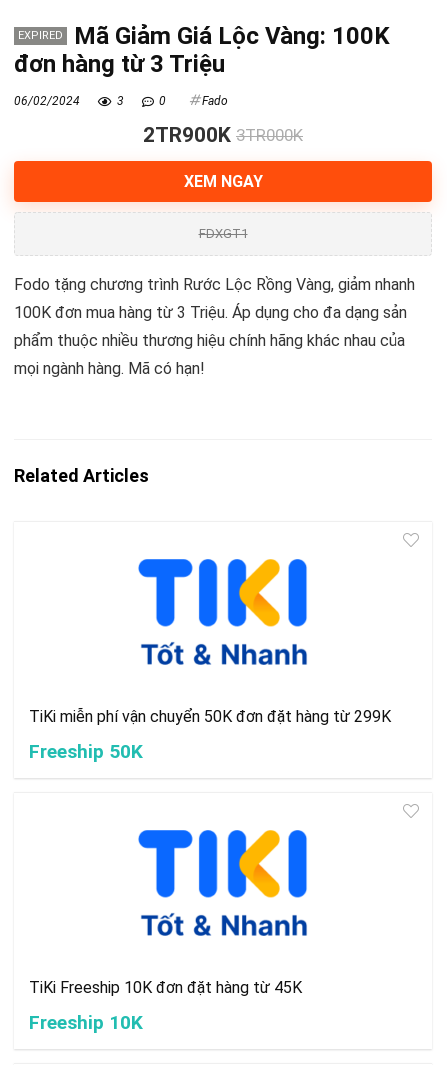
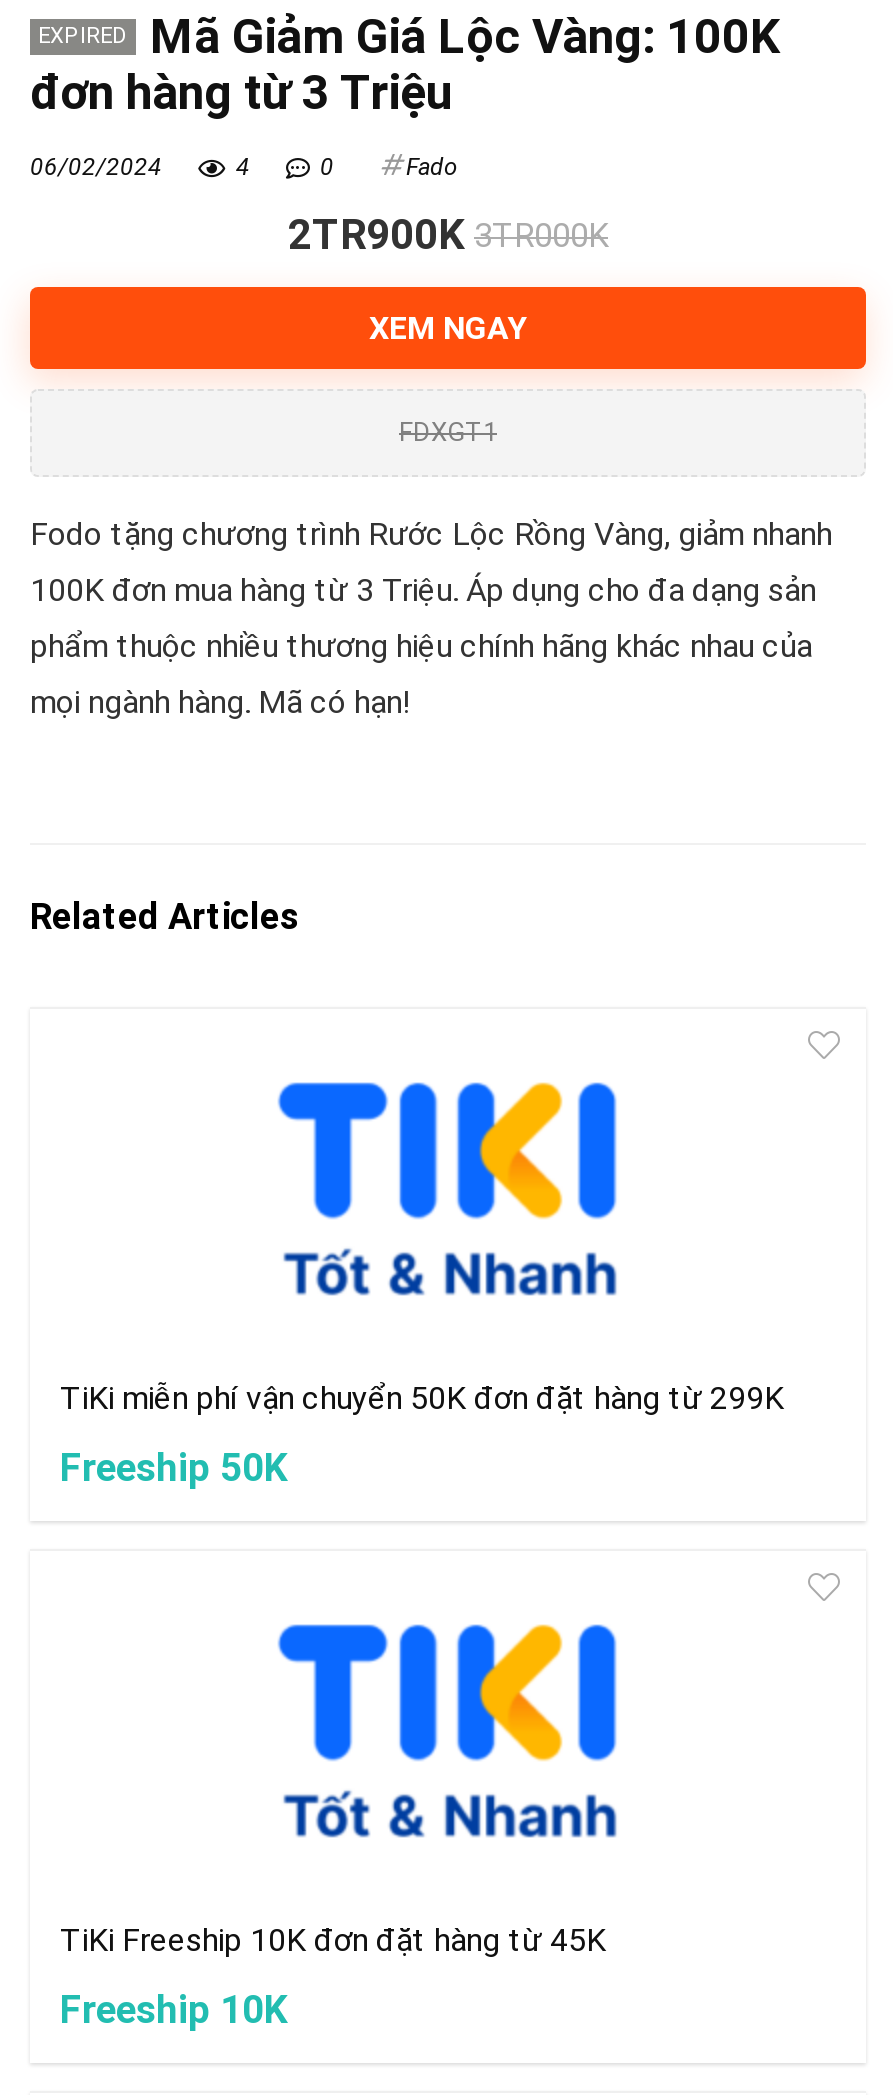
[117,94,124,108] 3 -> [236,153,250,181] 4

